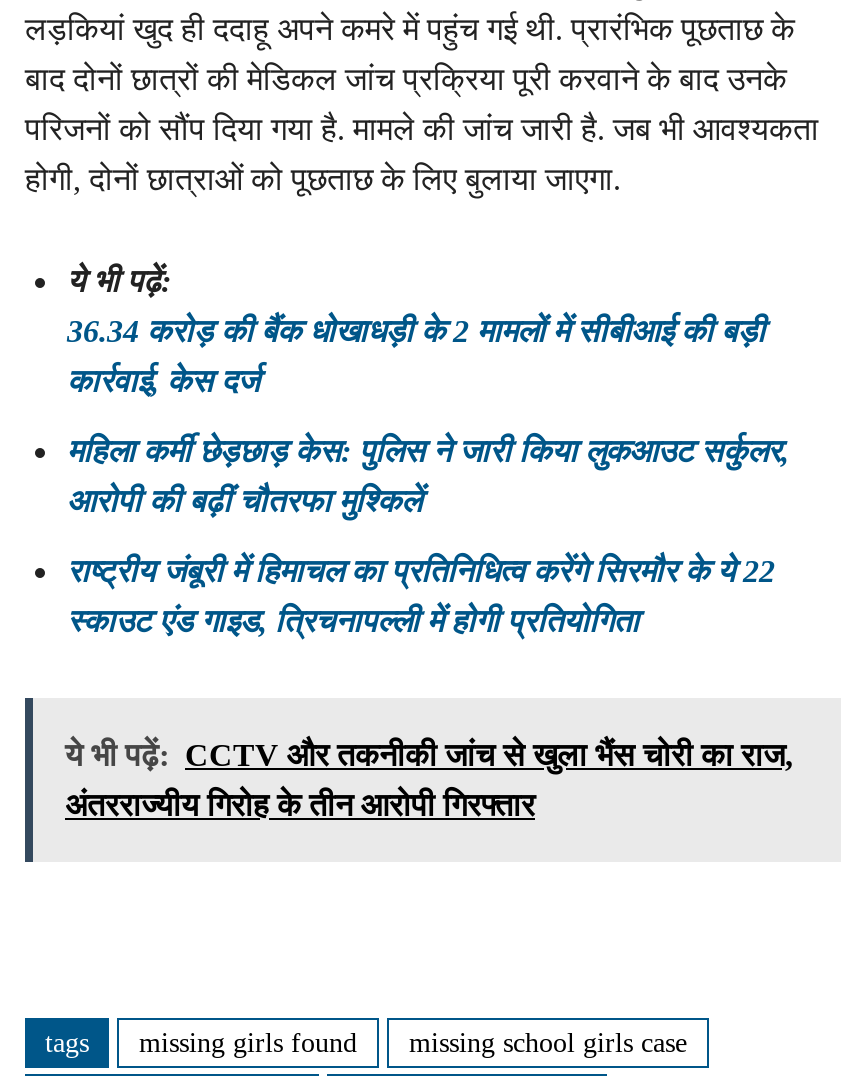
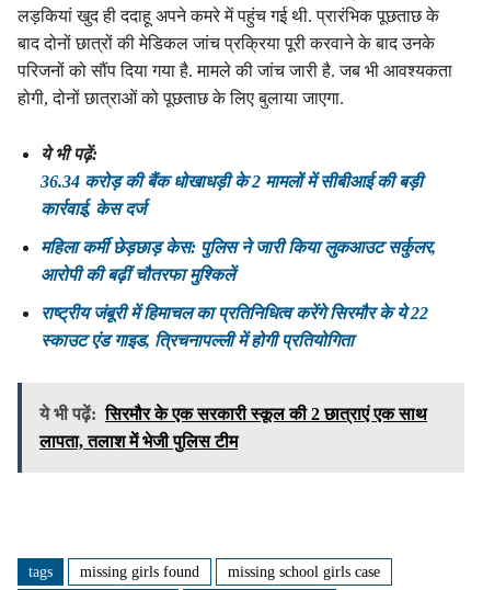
[65,738,793,772] ये भी पढ़ें: CCTV और तकनीकी जांच से खुला भैंस चोरी का राज, -> [39,404,427,423] ये भी पढ़ें: सिरमौर के एक सरकारी स्कूल की 2 छात्राएं एक साथ
[65,788,535,822] अंतरराज्यीय गिरोह के तीन आरोपी गिरफ्तार -> [39,432,238,451] लापता, तलाश में भेजी पुलिस टीम

